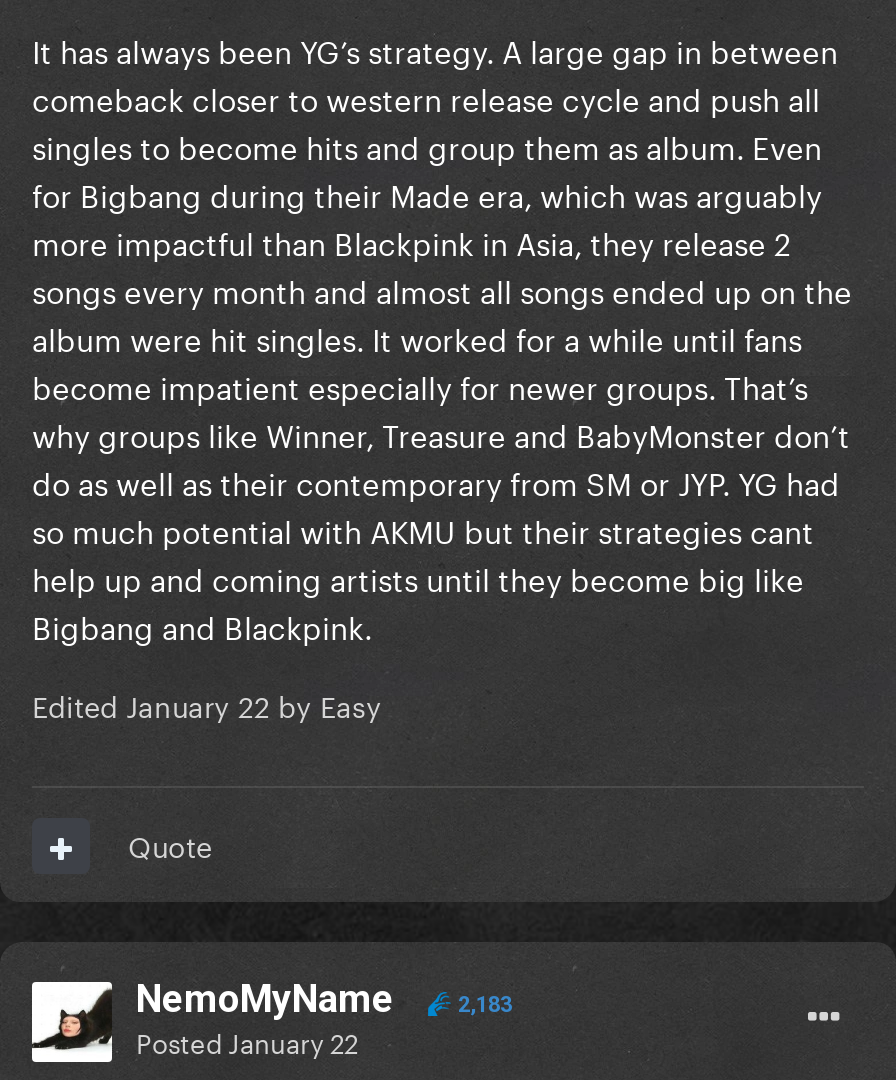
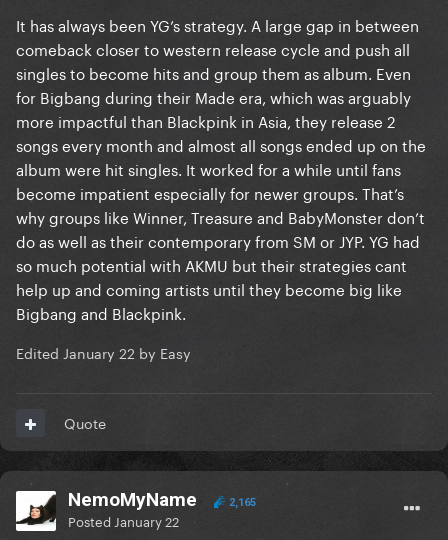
[452,993,512,1019] 2,183 -> [226,496,256,509] 2,165

